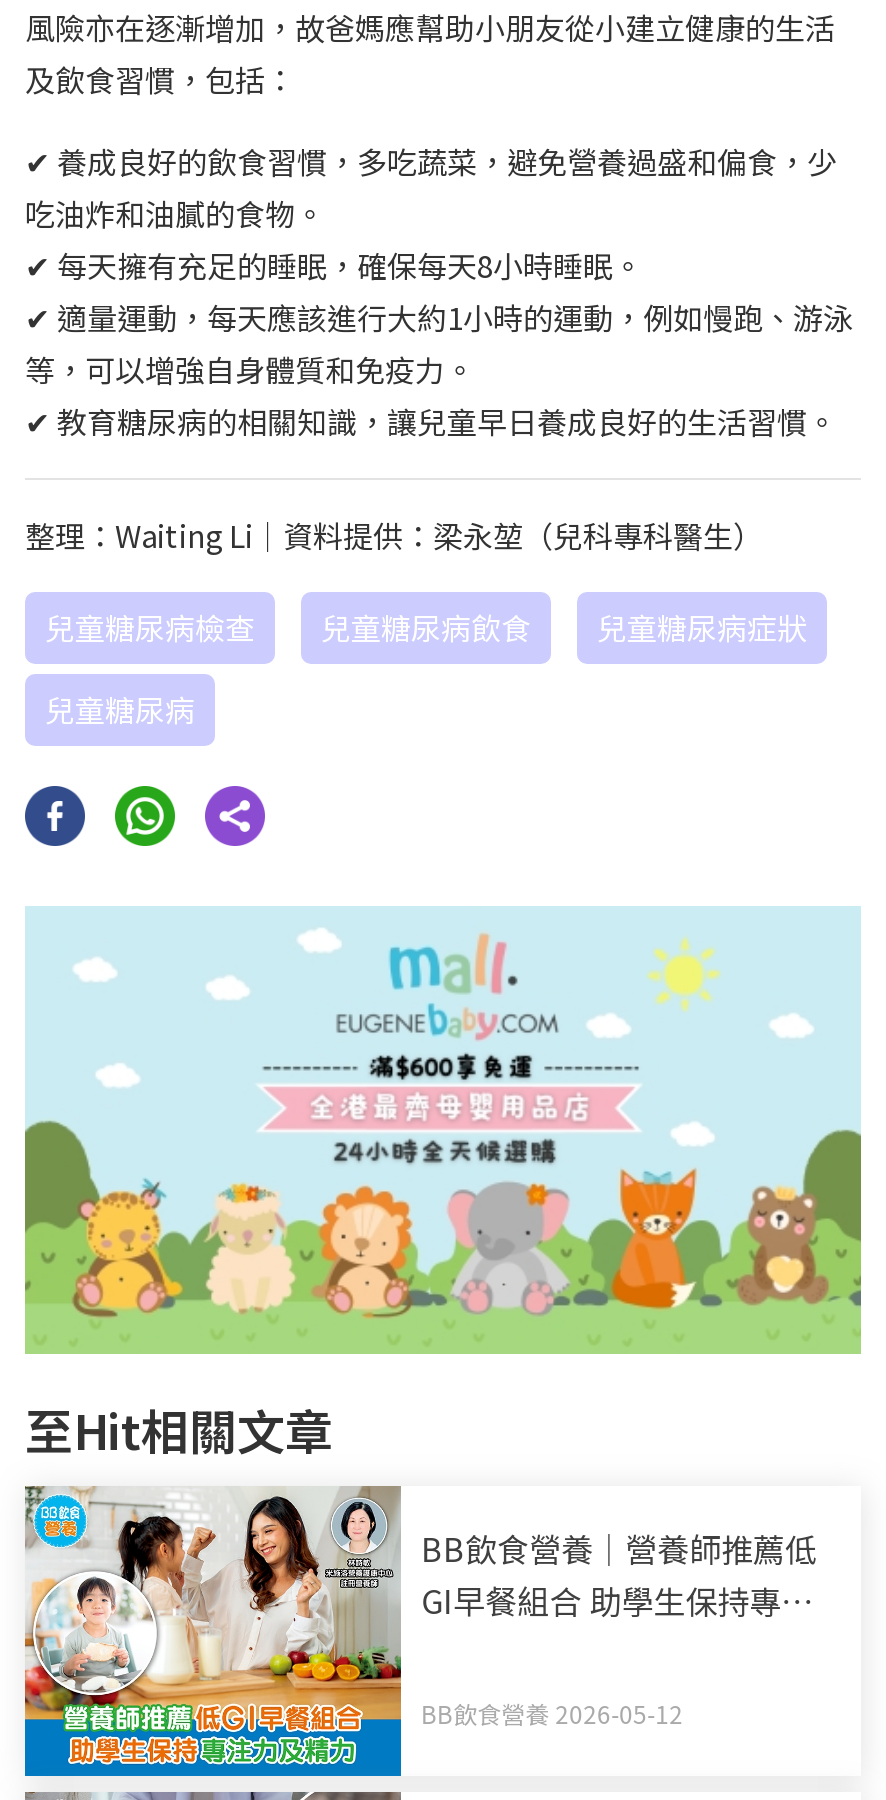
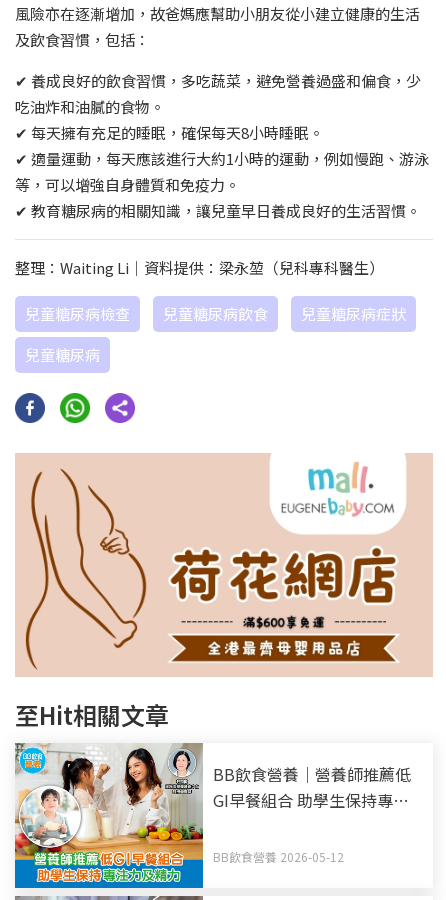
[23,906,863,1354] [image] -> [15,453,433,676] [image]

